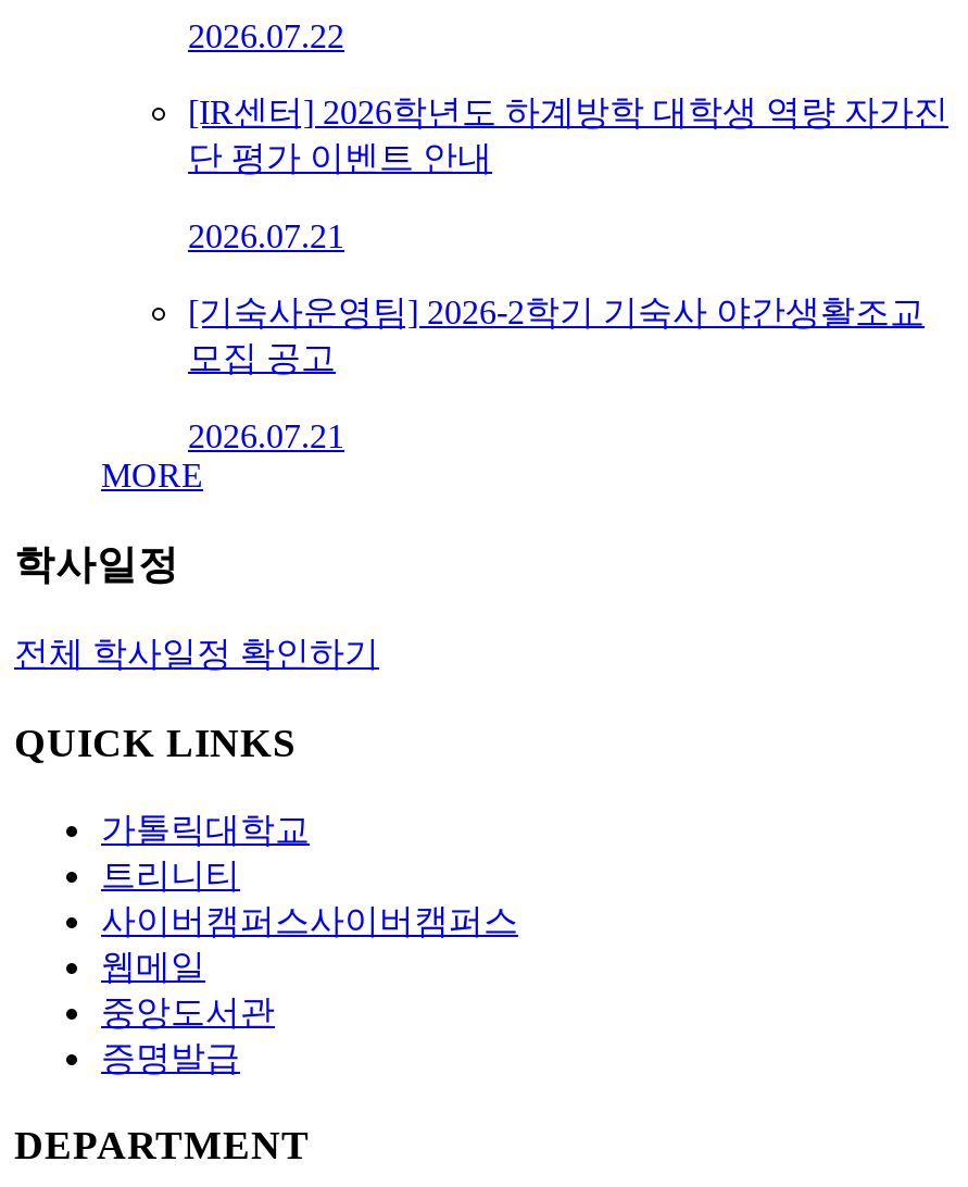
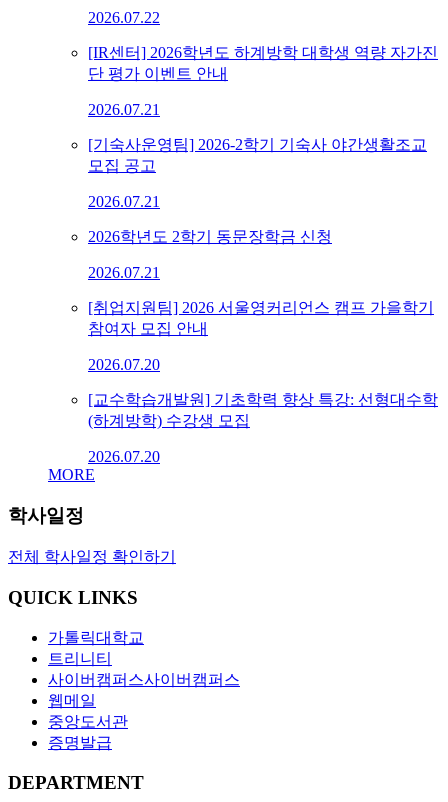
none -> [88,228,438,465] 2026학년도 2학기 동문장학금 신청 | 2026.07.21 | [취업지원팀] 2026 서울영커리언스 캠프 가을학기 | 참여자 모집 안내 | 2026.07.20 | [교수학습개발원] 기초학력 향상 특강: 선형대수학 | (하계방학) 수강생 모집 | 2026.07.20

